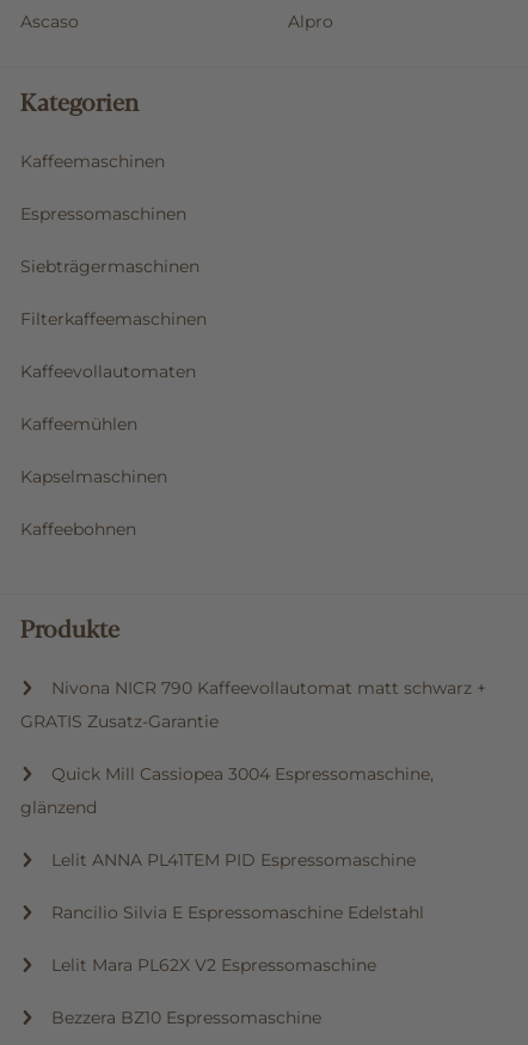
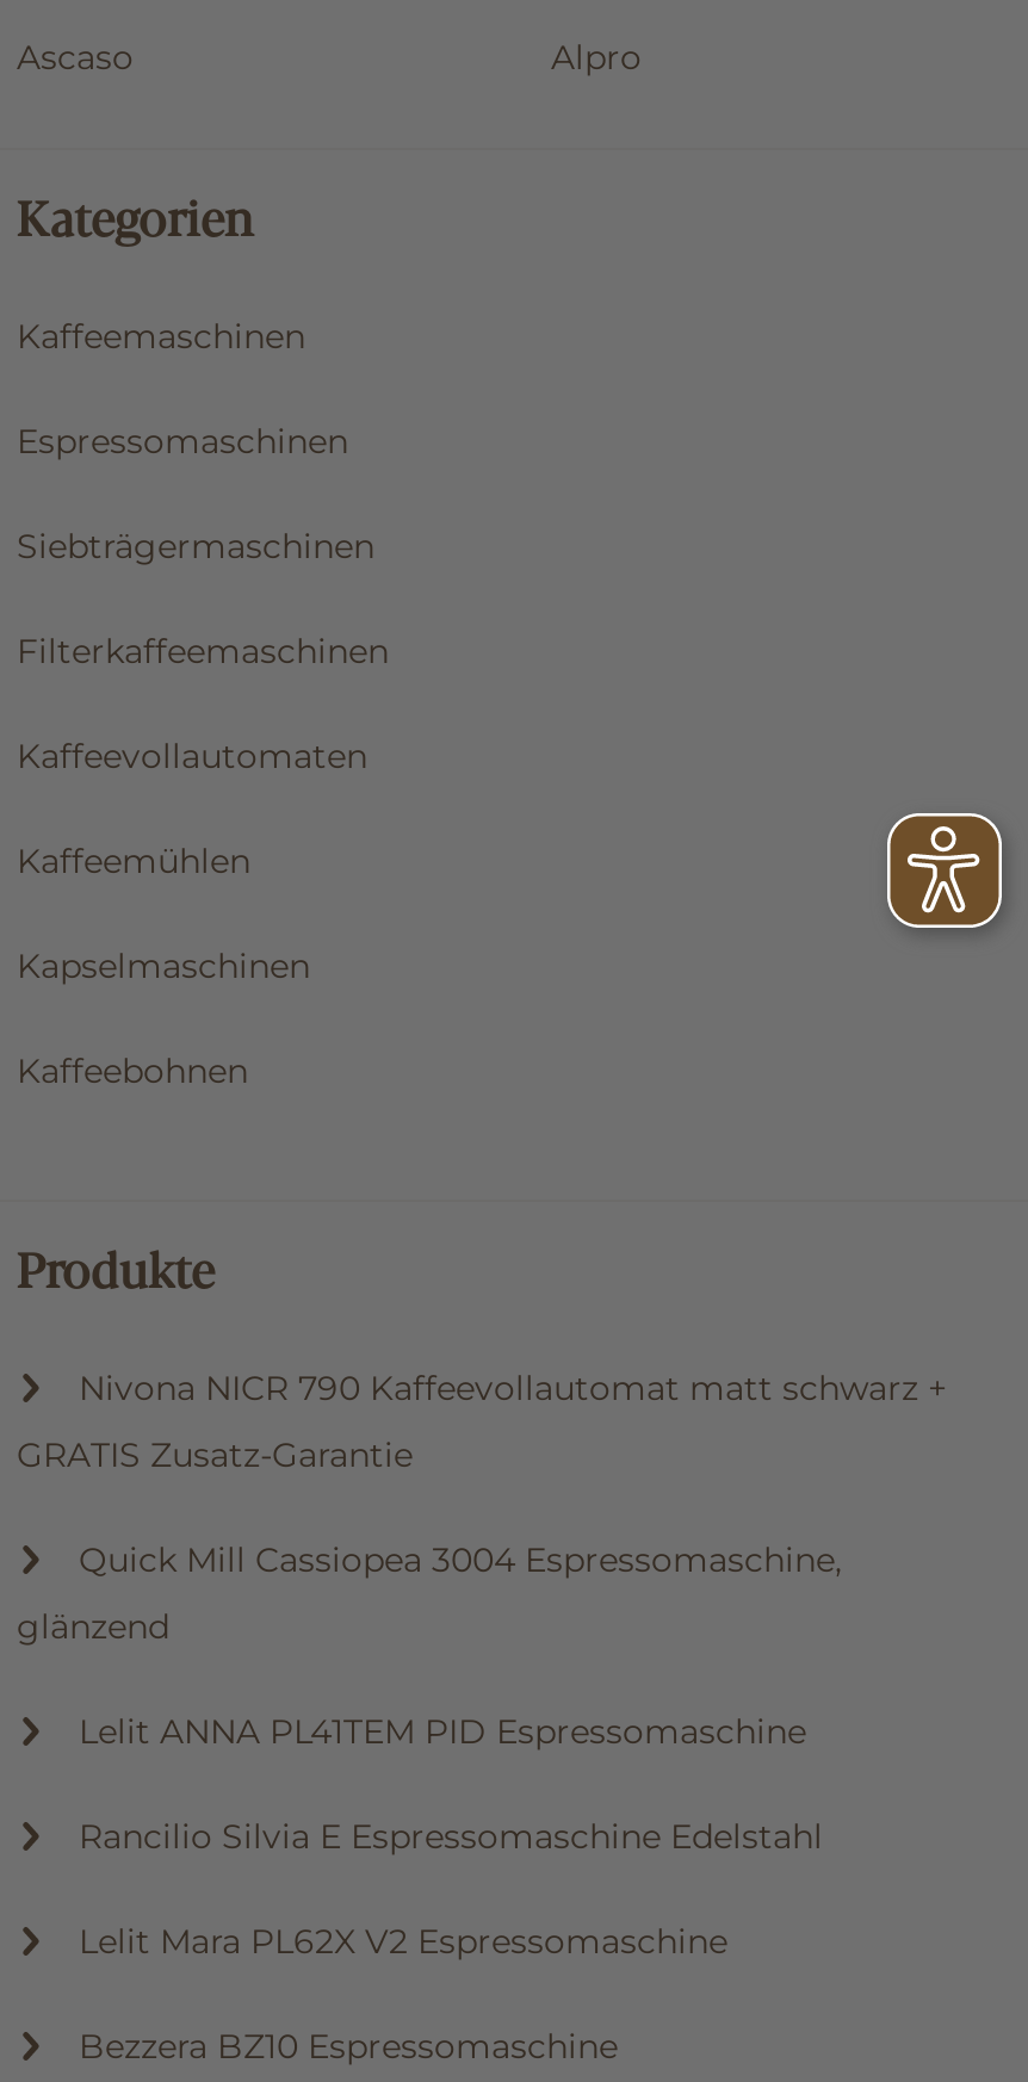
none -> [885,811,1011,940] [image]

